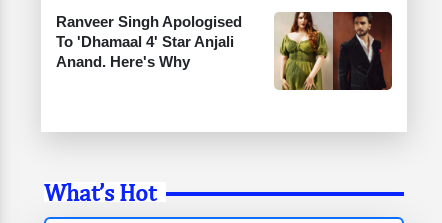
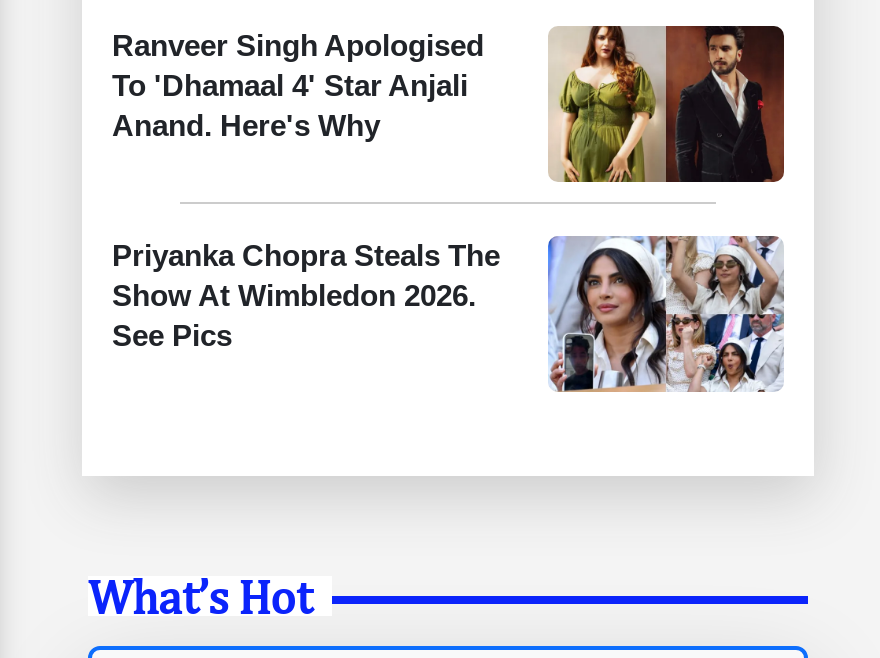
none -> [112,235,784,393] [image] | Priyanka Chopra Steals The | Show At Wimbledon 2026. | See Pics

